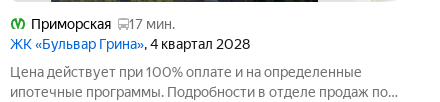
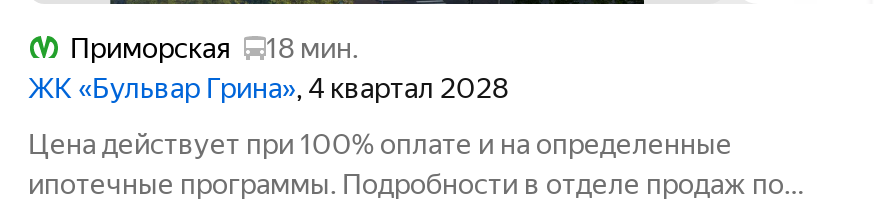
[31,16,175,32] Приморская 17 мин. -> [70,32,358,64] Приморская 18 мин.

